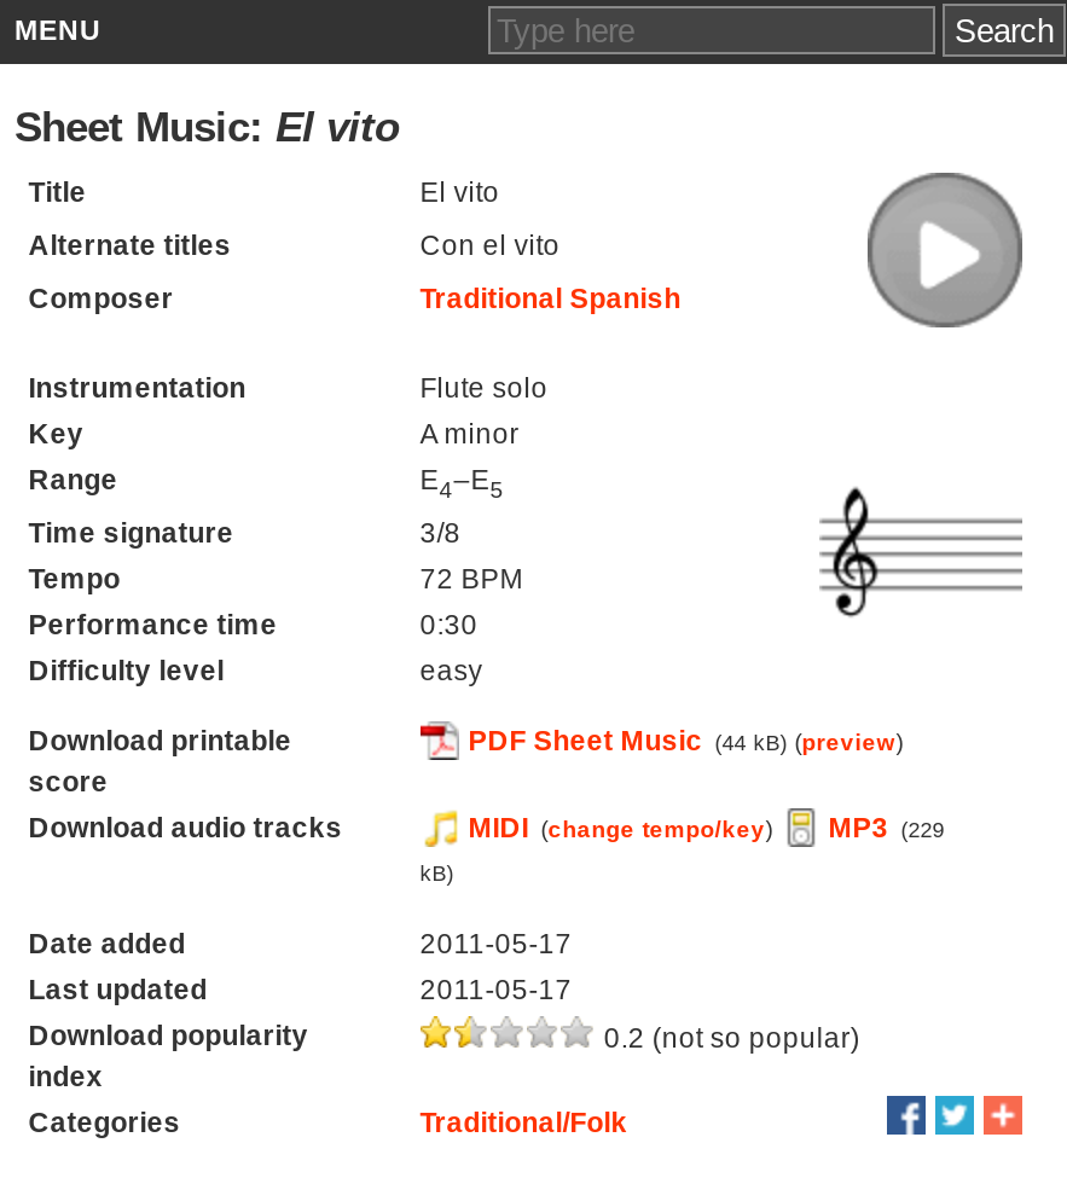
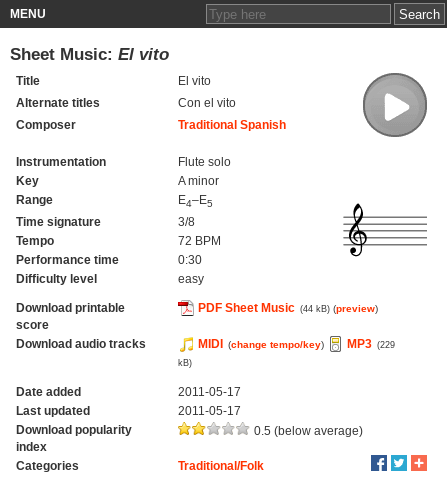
[597,1023,860,1052] 0.2 (not so popular) -> [251,425,363,437] 0.5 (below average)

